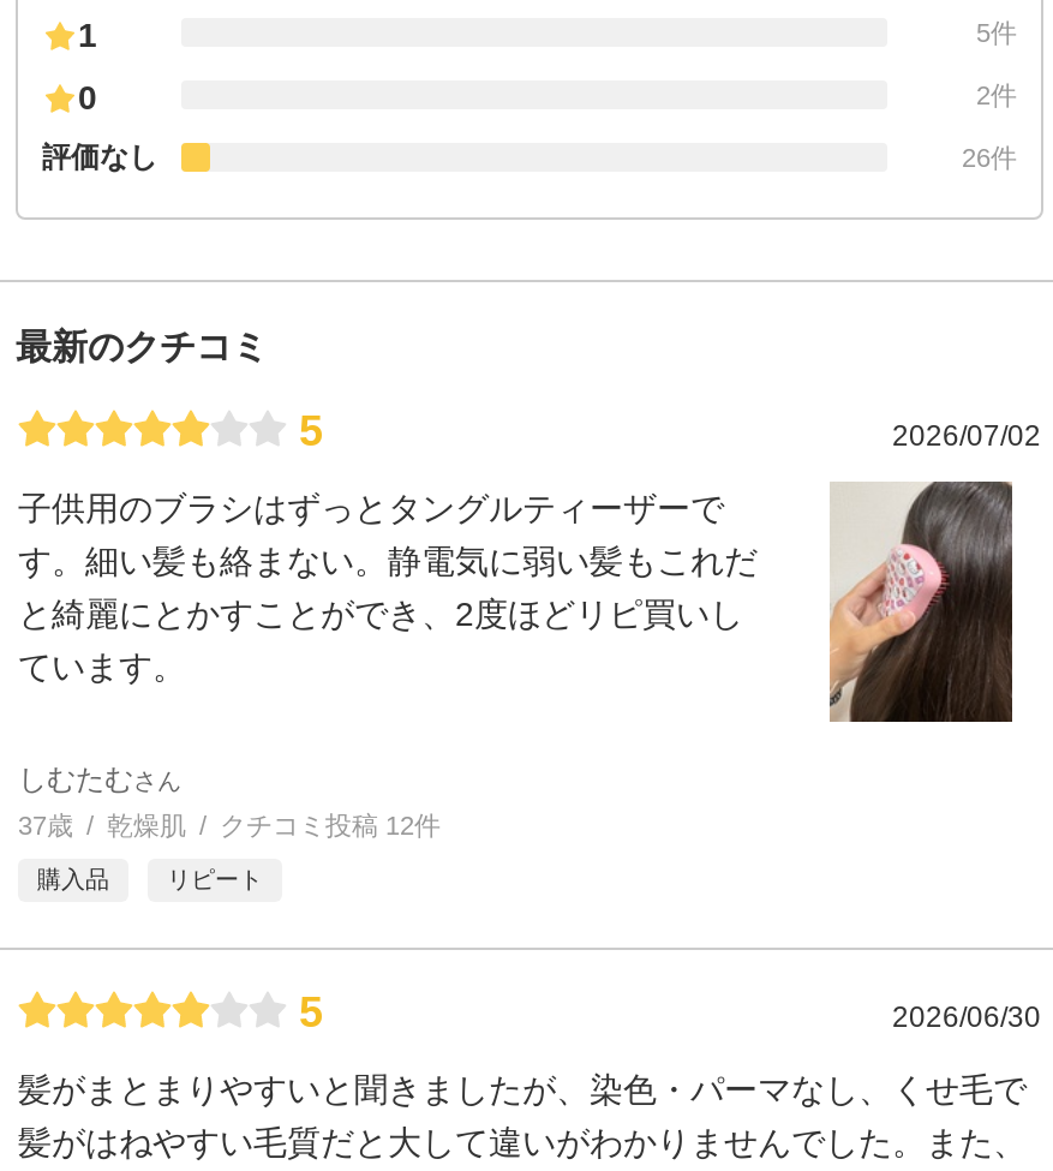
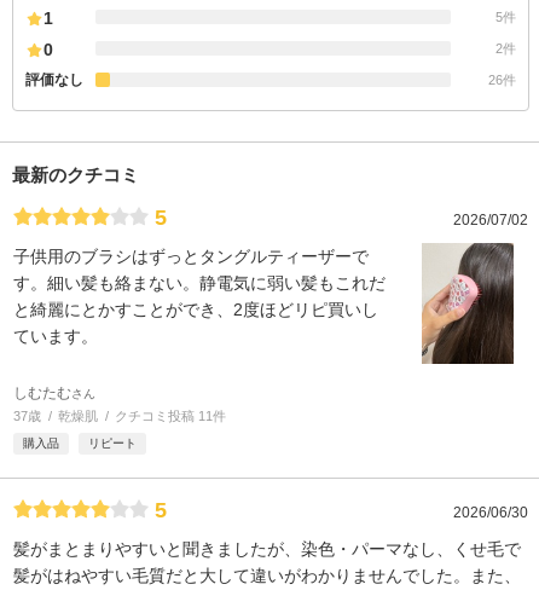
[220,812,441,840] クチコミ投稿 12件 -> [115,409,226,424] クチコミ投稿 11件

